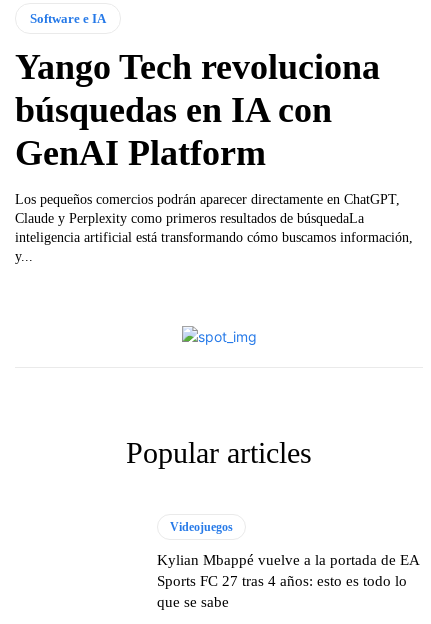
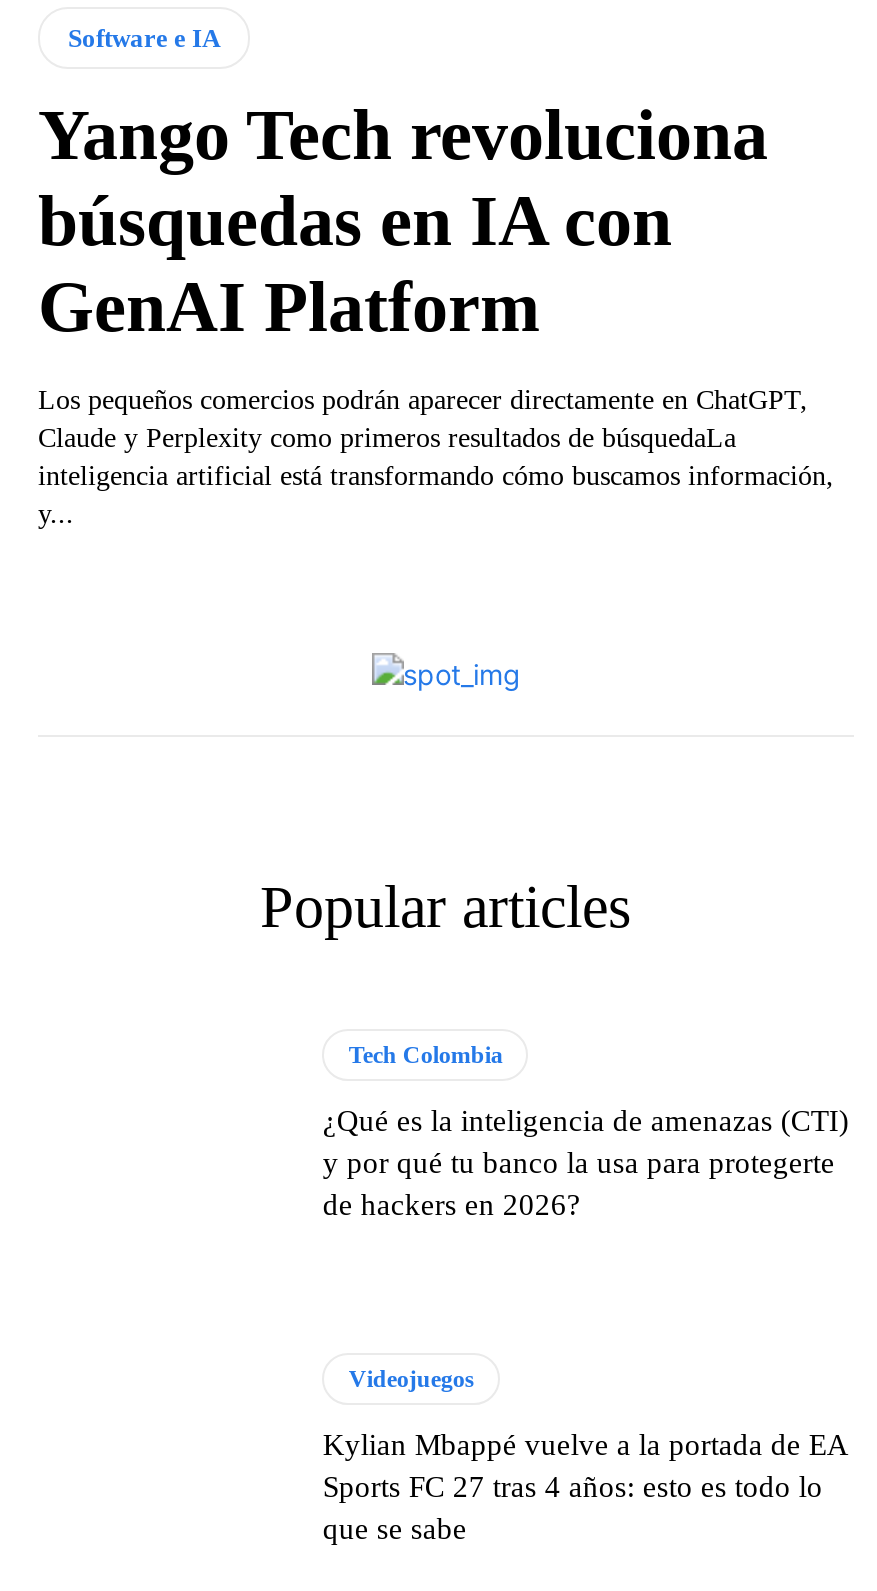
none -> [323,1041,849,1221] Tech Colombia | ¿Qué es la inteligencia de amenazas (CTI) | y por qué tu banco la usa para protegerte | de hackers en 2026?

